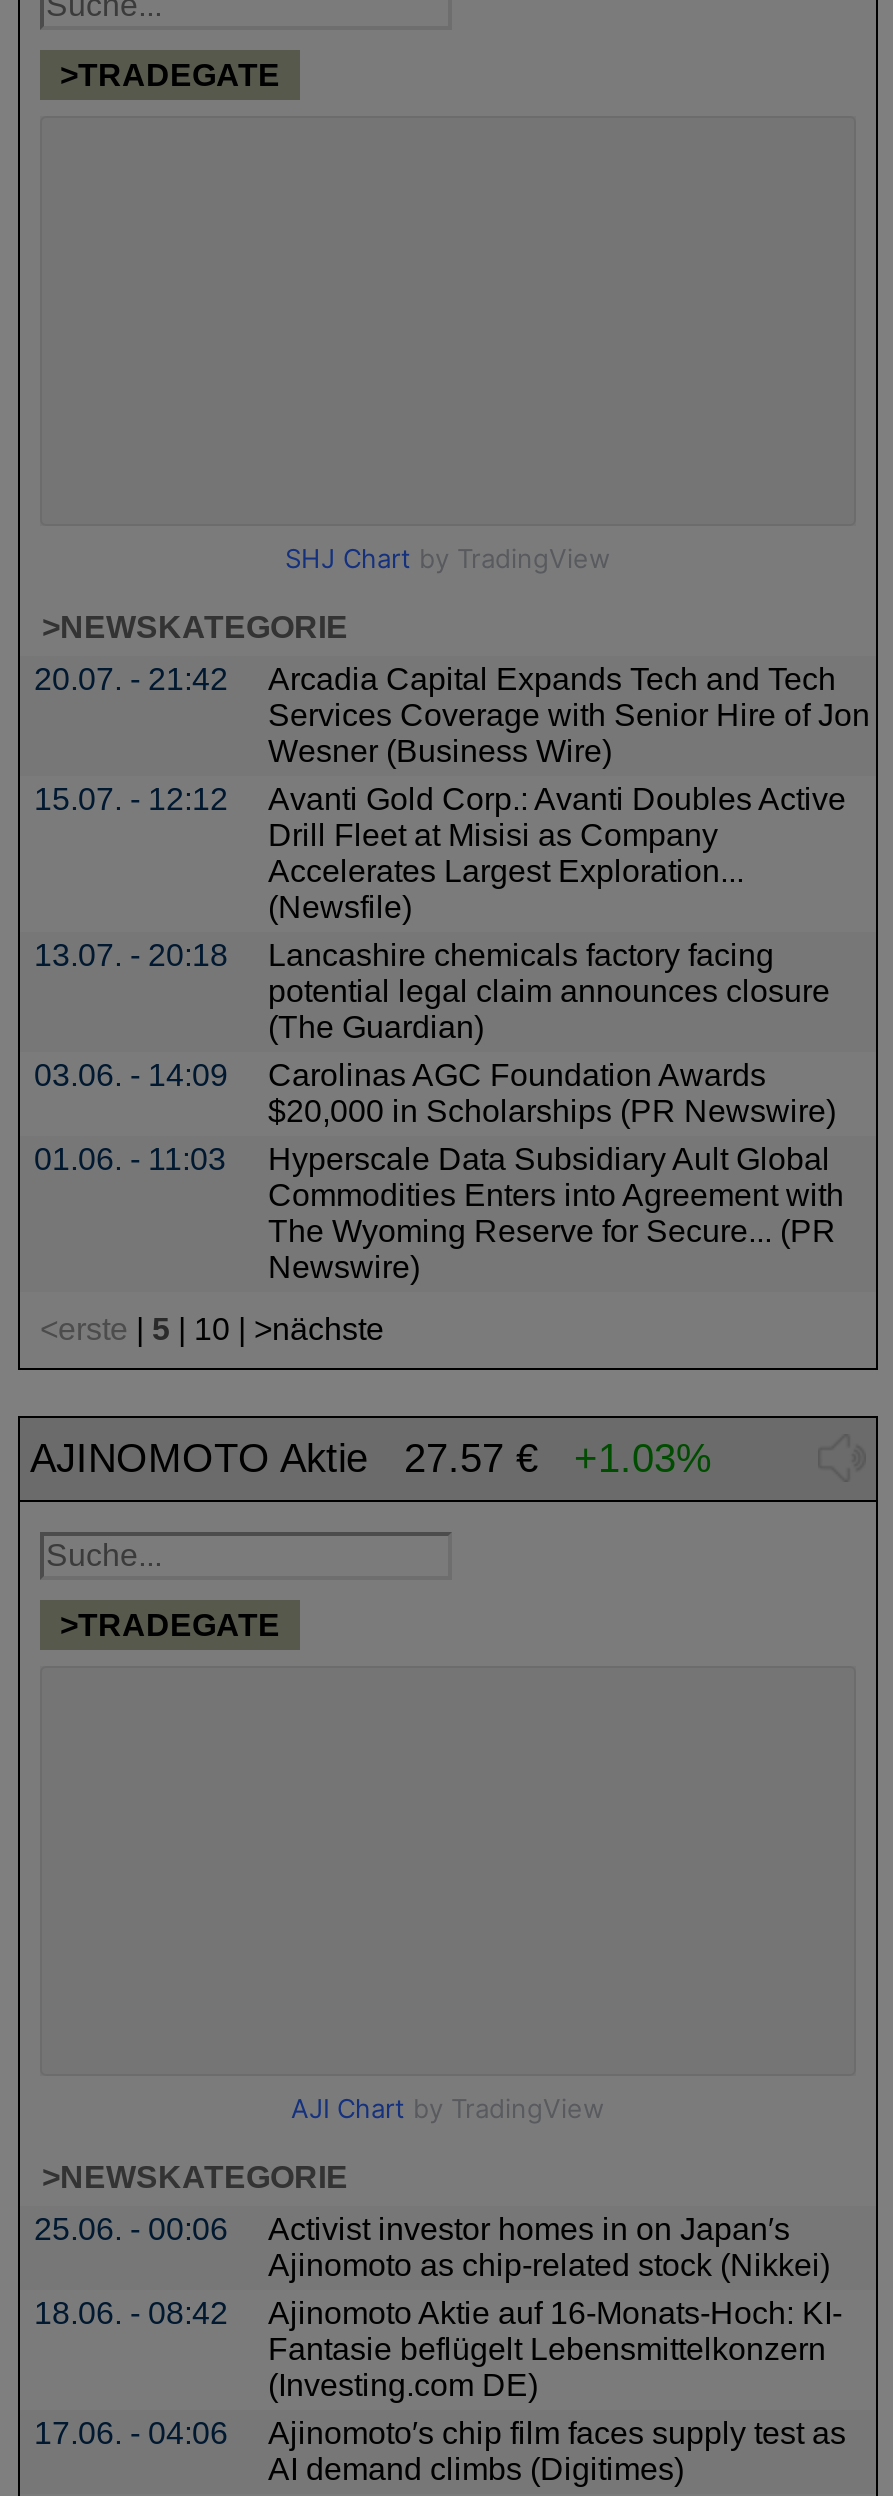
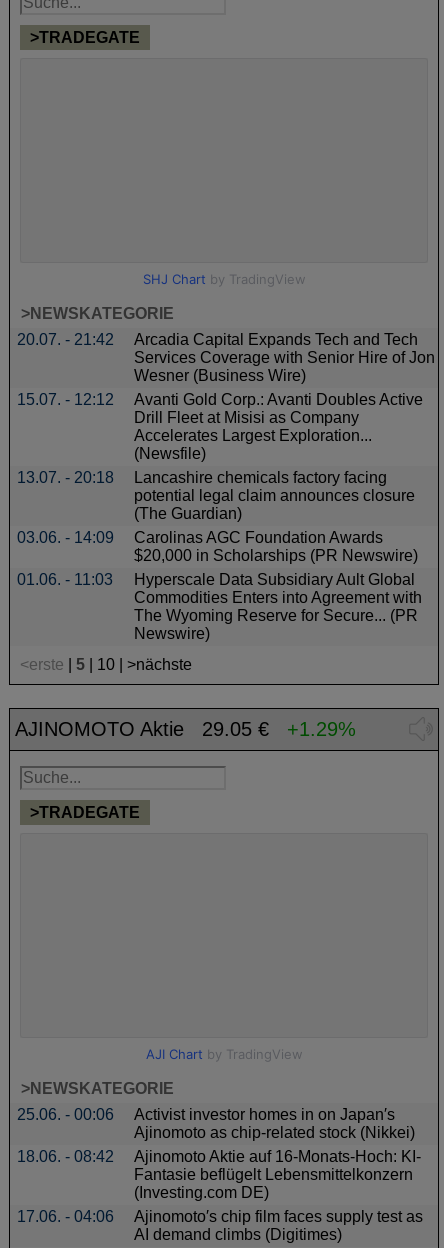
[30,1435,712,1479] AJINOMOTO Aktie 27.57 €+1.03% -> [15,718,356,740] AJINOMOTO Aktie 29.05 €+1.29%

